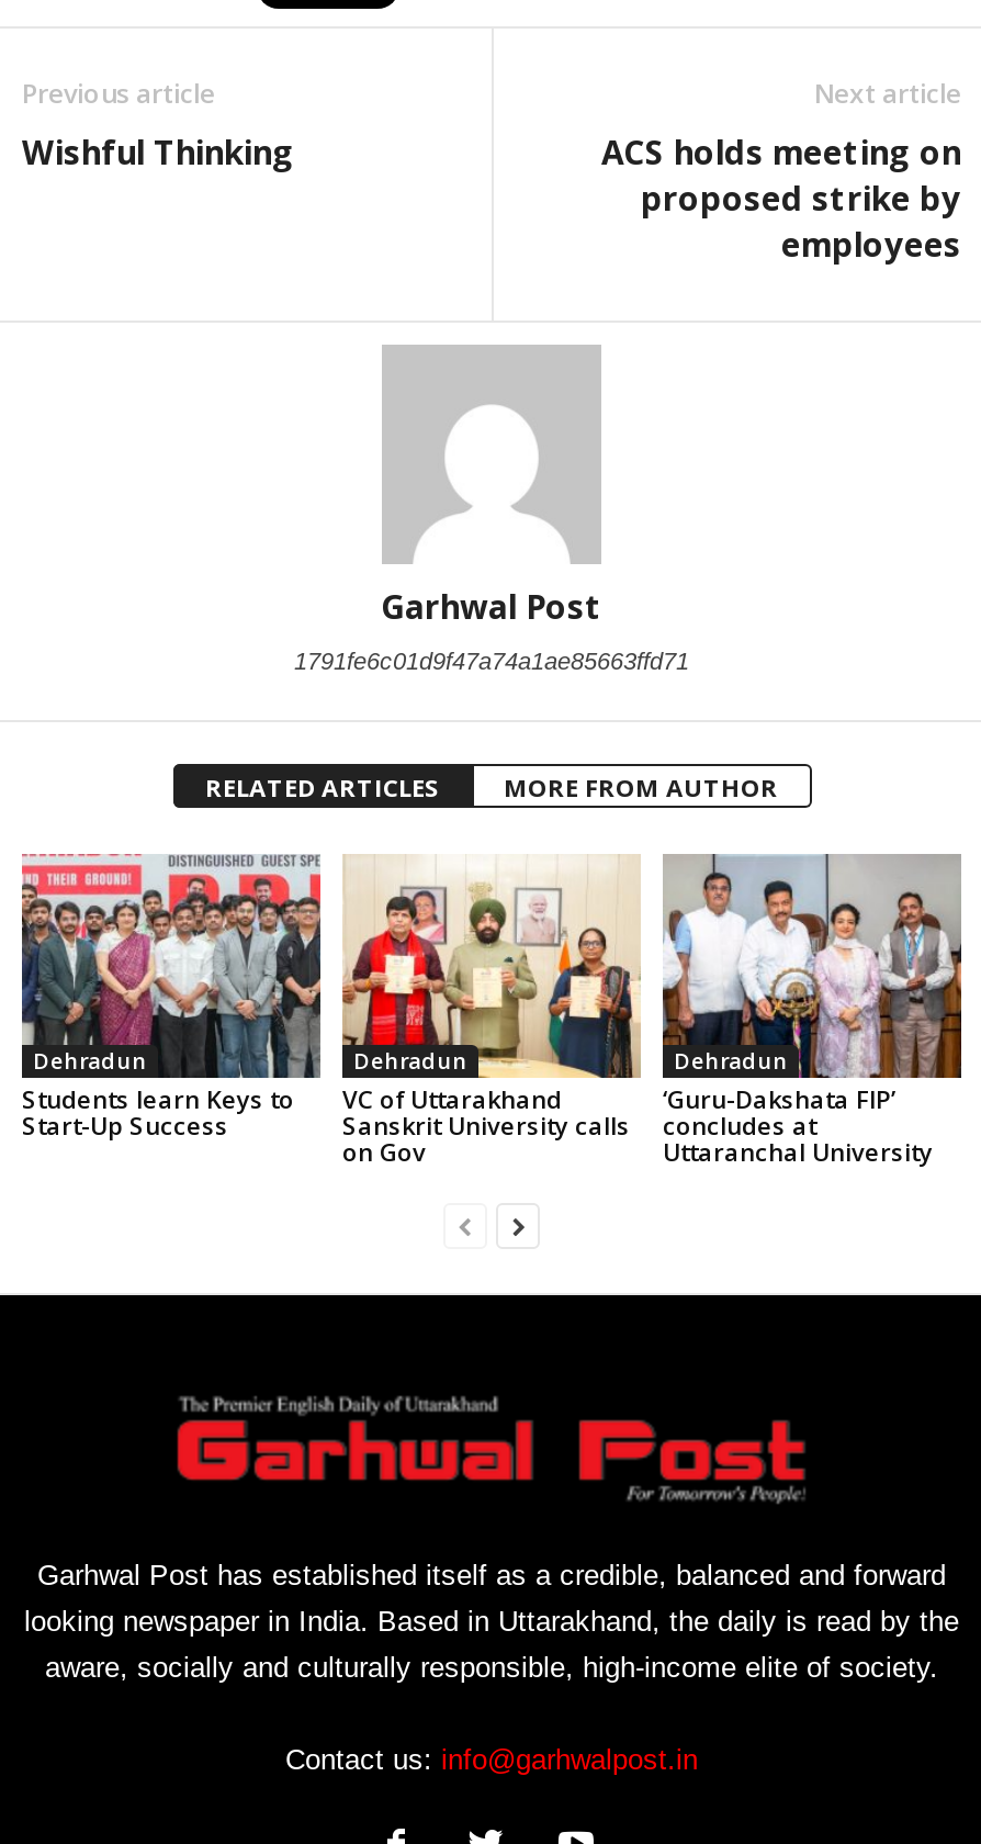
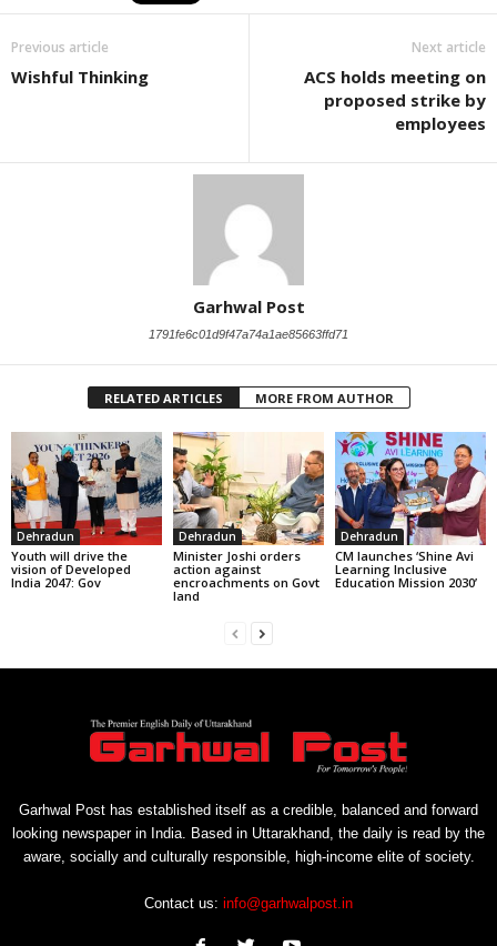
[20,854,320,1141] [image] | Students learn Keys to | Start-Up Success -> [10,433,163,591] [image] | Youth will drive the | vision of Developed | India 2047: Gov
[342,856,641,1168] [image] | VC of Uttarakhand | Sanskrit University calls | on Gov -> [172,432,325,604] [image] | Minister Joshi orders | action against | encroachments on Govt | land
[661,854,963,1168] [image] | ‘Guru-Dakshata FIP’ | concludes at | Uttaranchal University -> [335,431,487,591] [image] | CM launches ‘Shine Avi | Learning Inclusive | Education Mission 2030’

